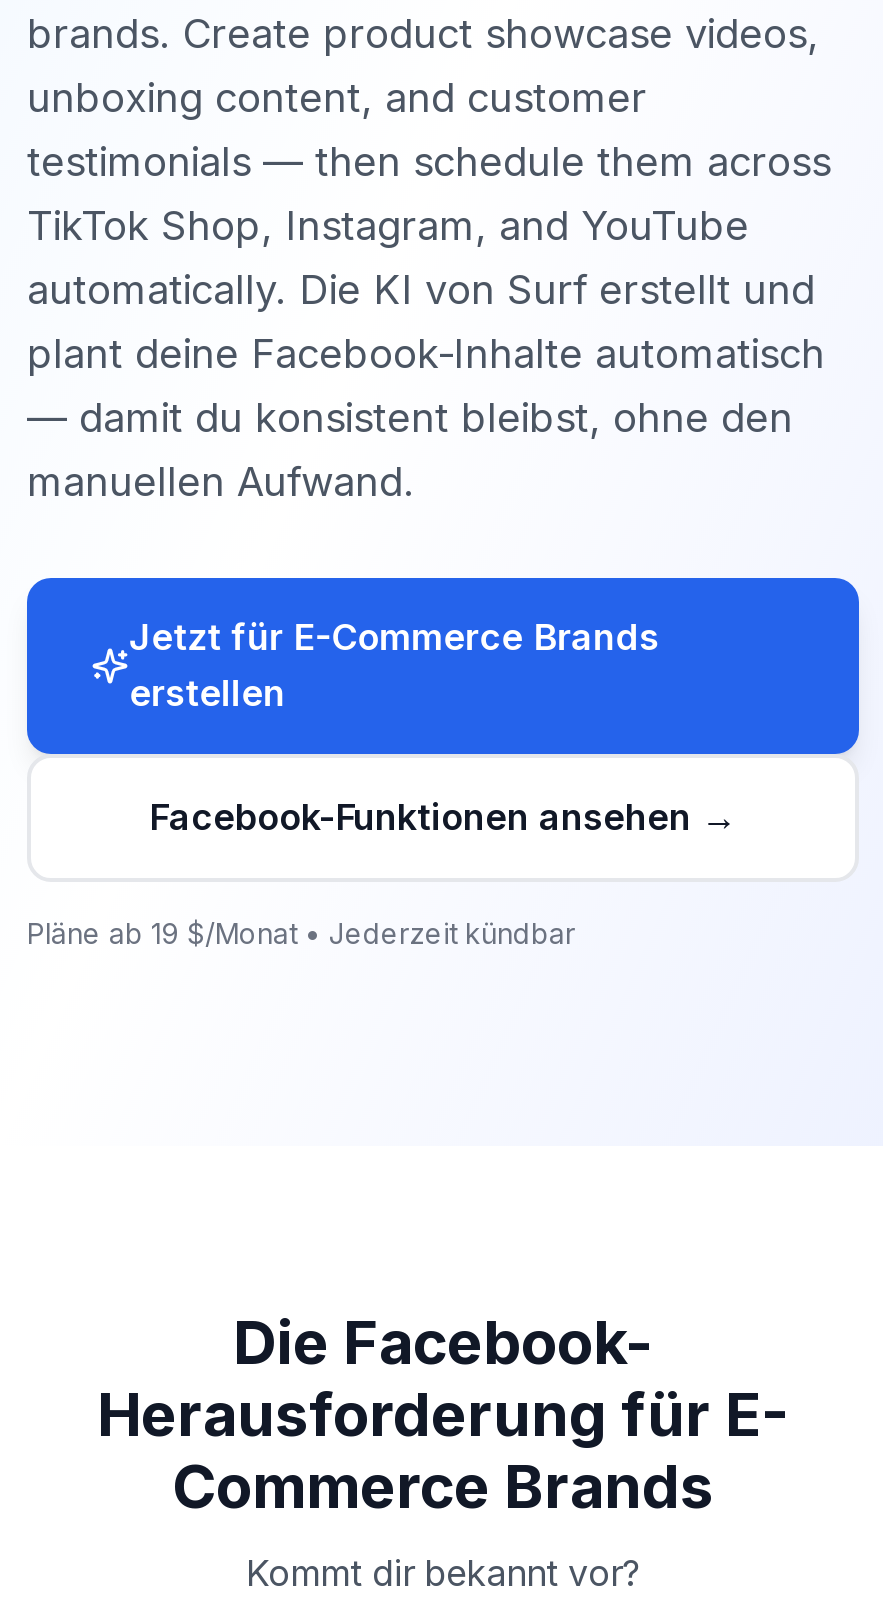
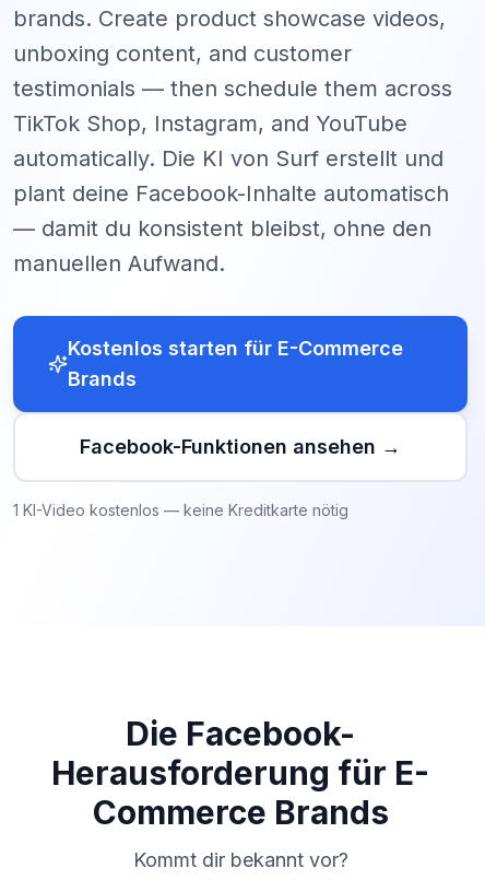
[129,616,659,714] Jetzt für E-Commerce Brands | erstellen -> [68,337,403,390] Kostenlos starten für E-Commerce | Brands
[27,916,575,950] Pläne ab 19 $/Monat • Jederzeit kündbar -> [13,501,348,519] 1 KI-Video kostenlos — keine Kreditkarte nötig

